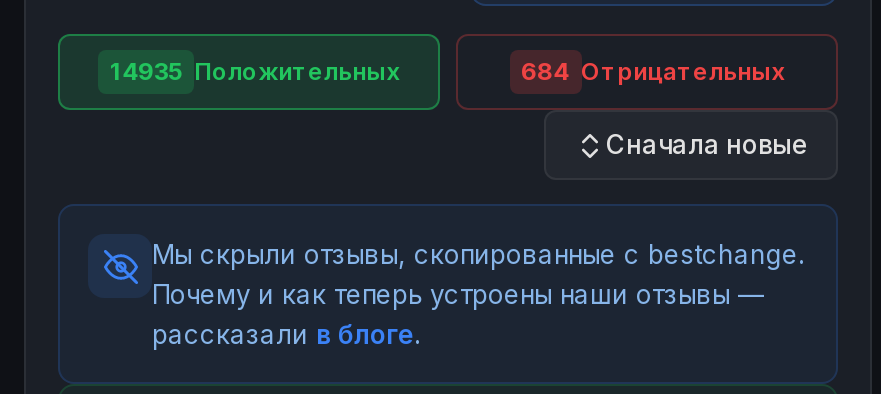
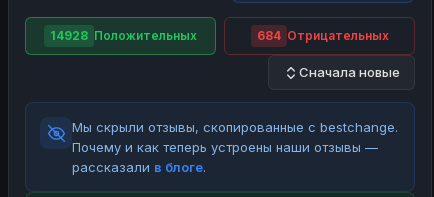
[110,56,400,86] 14935 Положительных -> [50,28,197,43] 14928 Положительных

